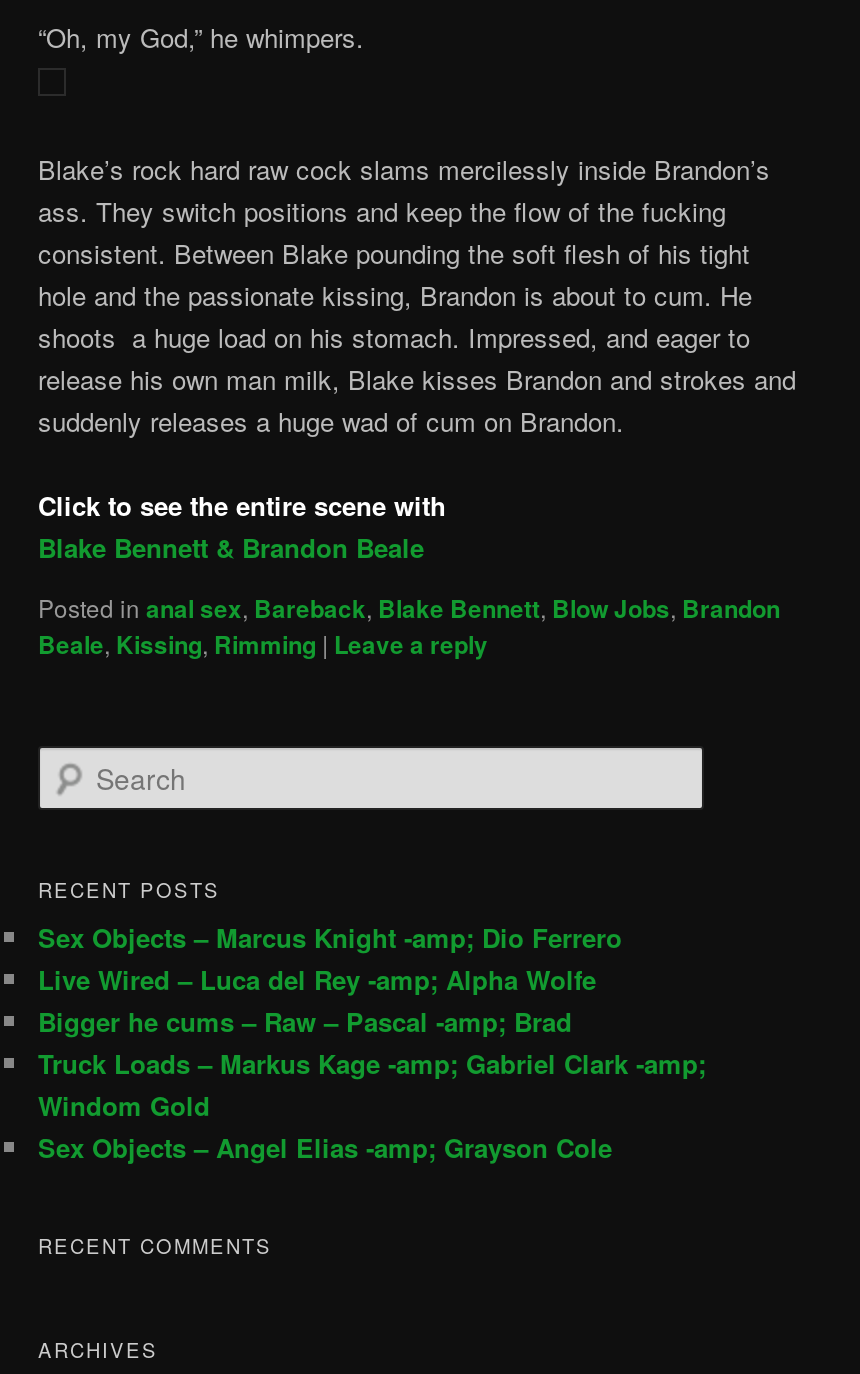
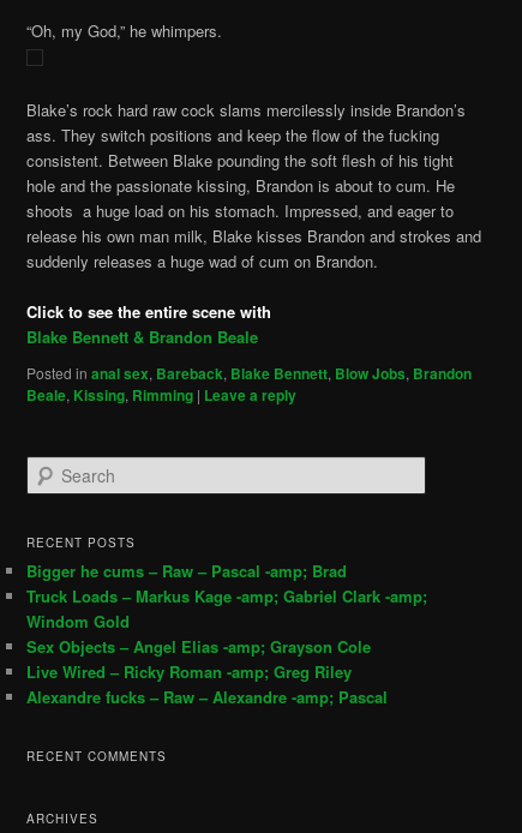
[38,917,622,997] Sex Objects – Marcus Knight -amp; Dio Ferrero | Live Wired – Luca del Rey -amp; Alpha Wolfe -> none
moved [38,1001,706,1165] -> [26,559,427,657]: Bigger he cums – Raw – Pascal -amp; Brad | Truck Loads – Markus Kage -amp; Gabriel Clark -amp; | Windom Gold | Sex Objects – Angel Elias -amp; Grayson Cole
none -> [26,660,388,708] Live Wired – Ricky Roman -amp; Greg Riley | Alexandre fucks – Raw – Alexandre -amp; Pascal

